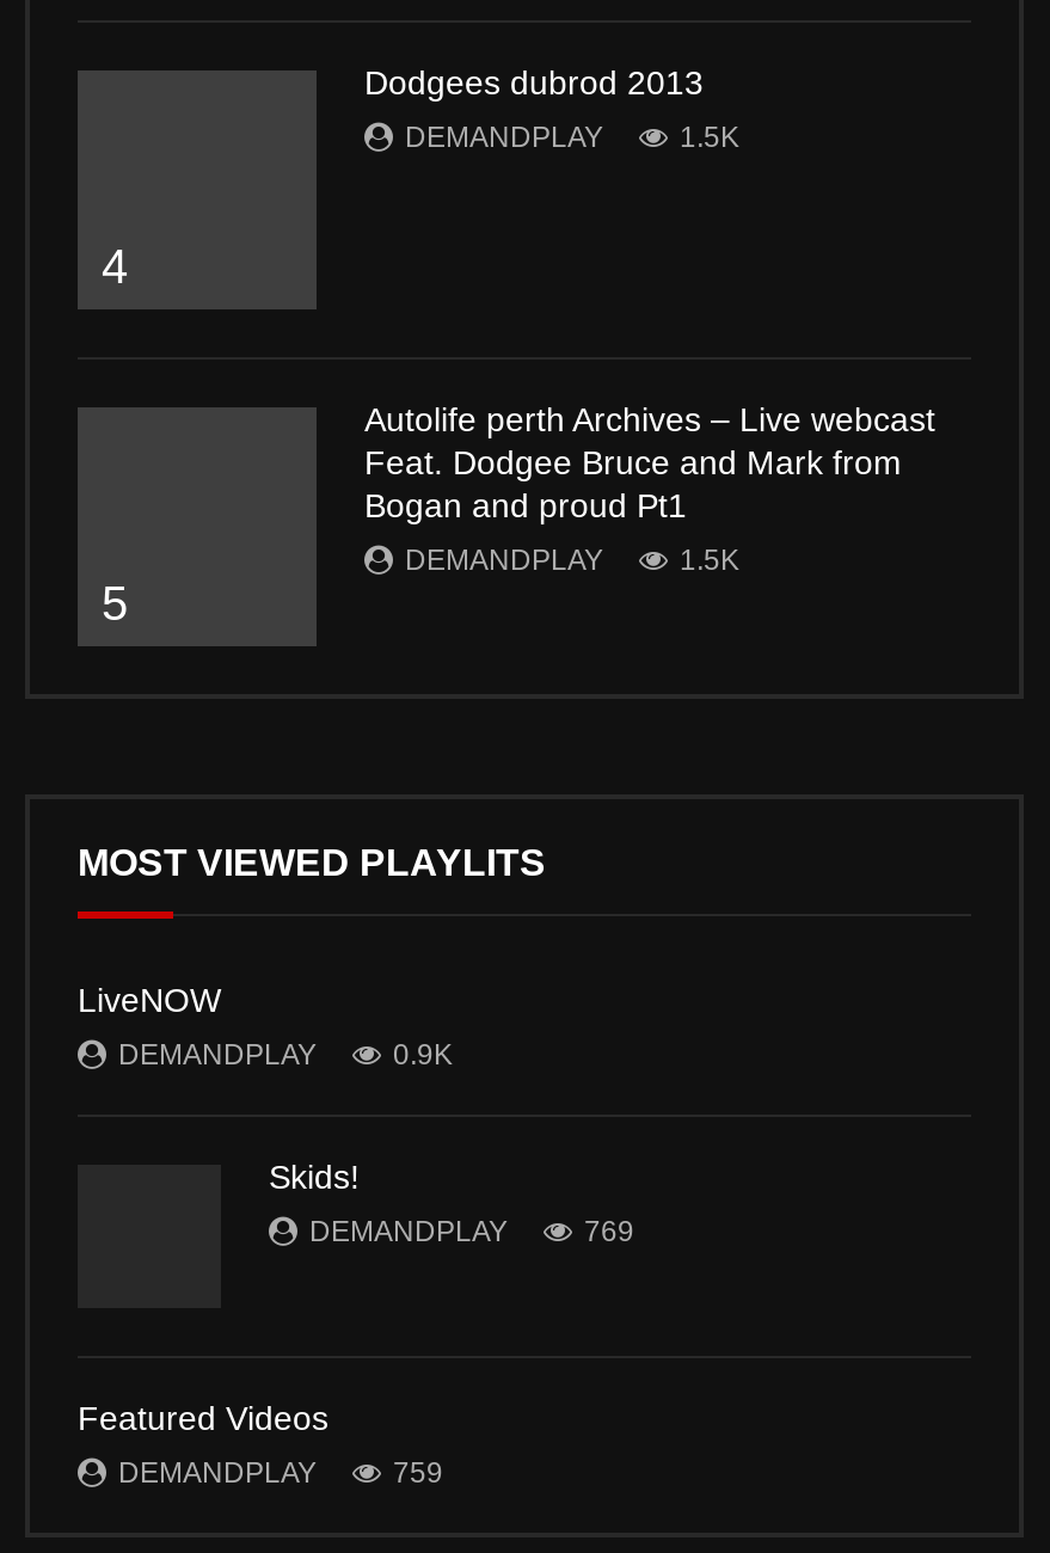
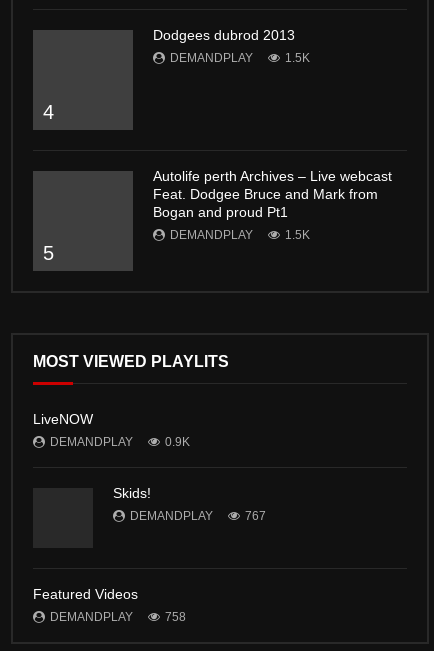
[584,1214,634,1247] 769 -> [245,509,266,523] 767
[393,1455,443,1489] 759 -> [165,610,186,624] 758

